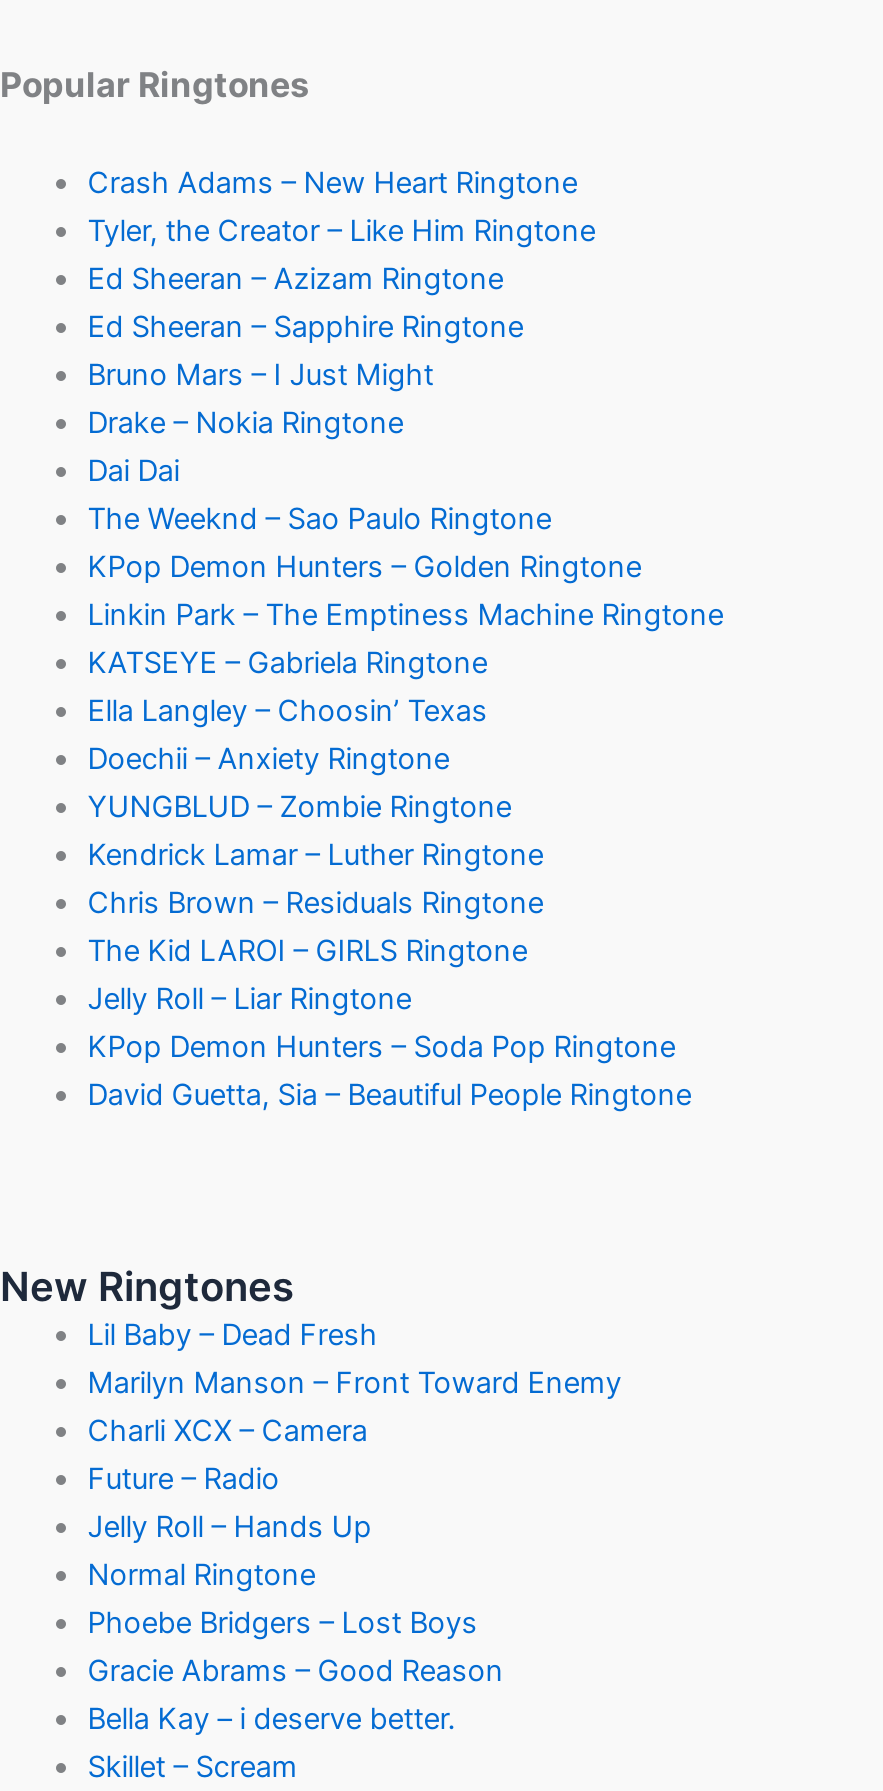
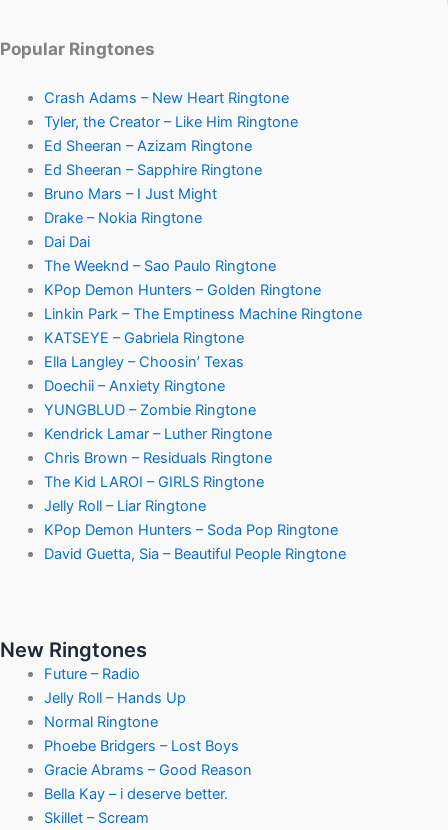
[88,1317,622,1449] Lil Baby – Dead Fresh | Marilyn Manson – Front Toward Enemy | Charli XCX – Camera -> none

